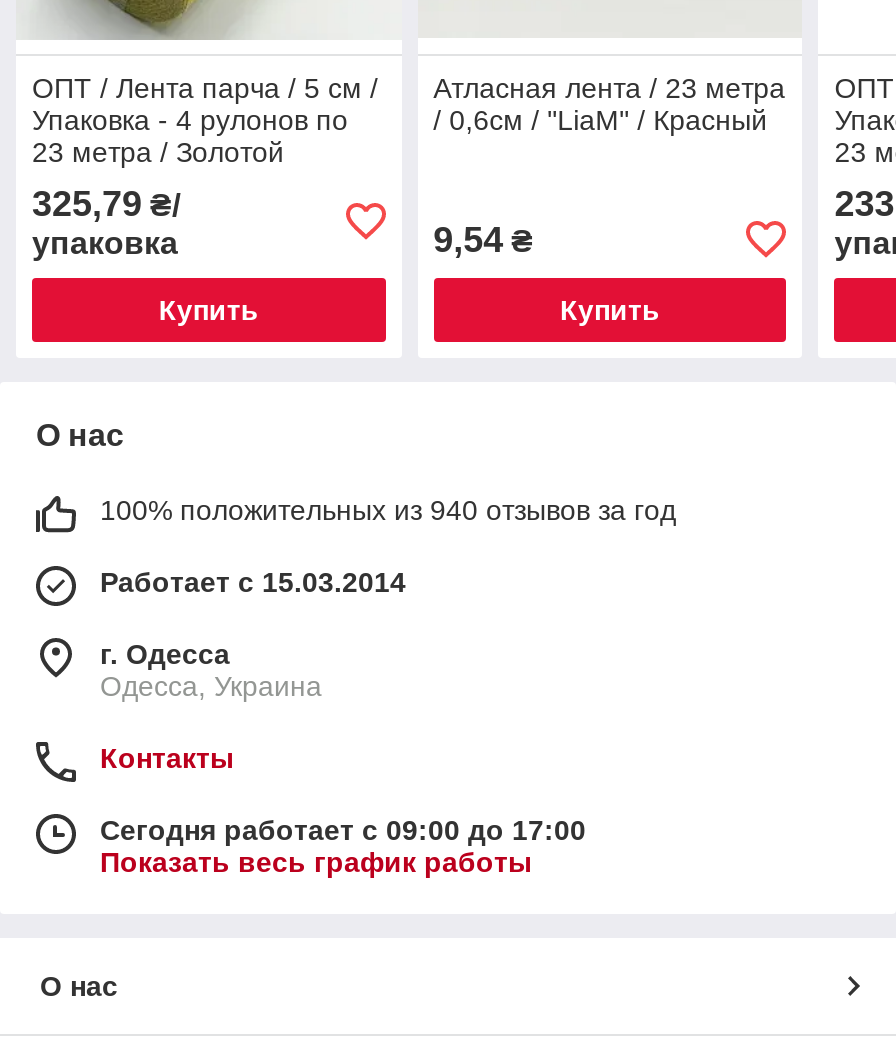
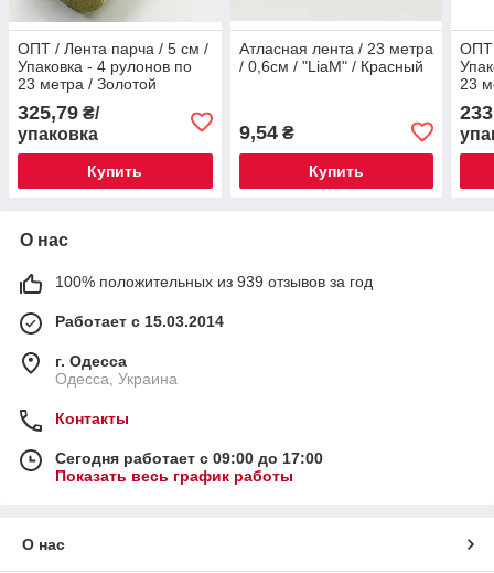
[100,493,676,525] 100% положительных из 940 отзывов за год -> [55,272,373,290] 100% положительных из 939 отзывов за год

